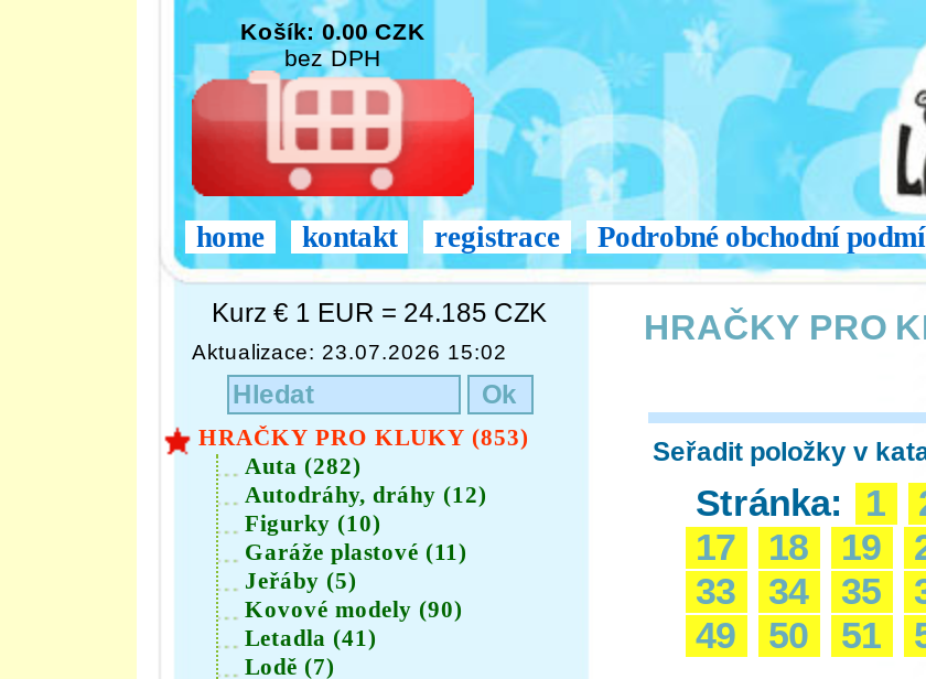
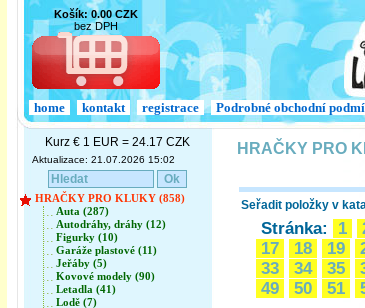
[212,298,547,328] Kurz € 1 EUR = 24.185 CZK -> [44,135,189,149] Kurz € 1 EUR = 24.17 CZK
[192,339,507,364] Aktualizace: 23.07.2026 15:02 -> [32,154,175,165] Aktualizace: 21.07.2026 15:02
[198,425,529,450] HRAČKY PRO KLUKY (853) -> [35,193,185,204] HRAČKY PRO KLUKY (858)
[245,454,362,478] Auta (282) -> [56,206,109,217] Auta (287)

